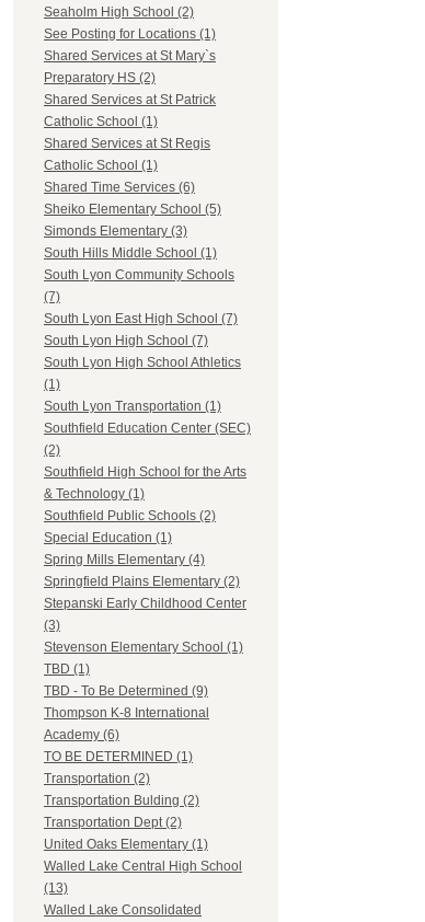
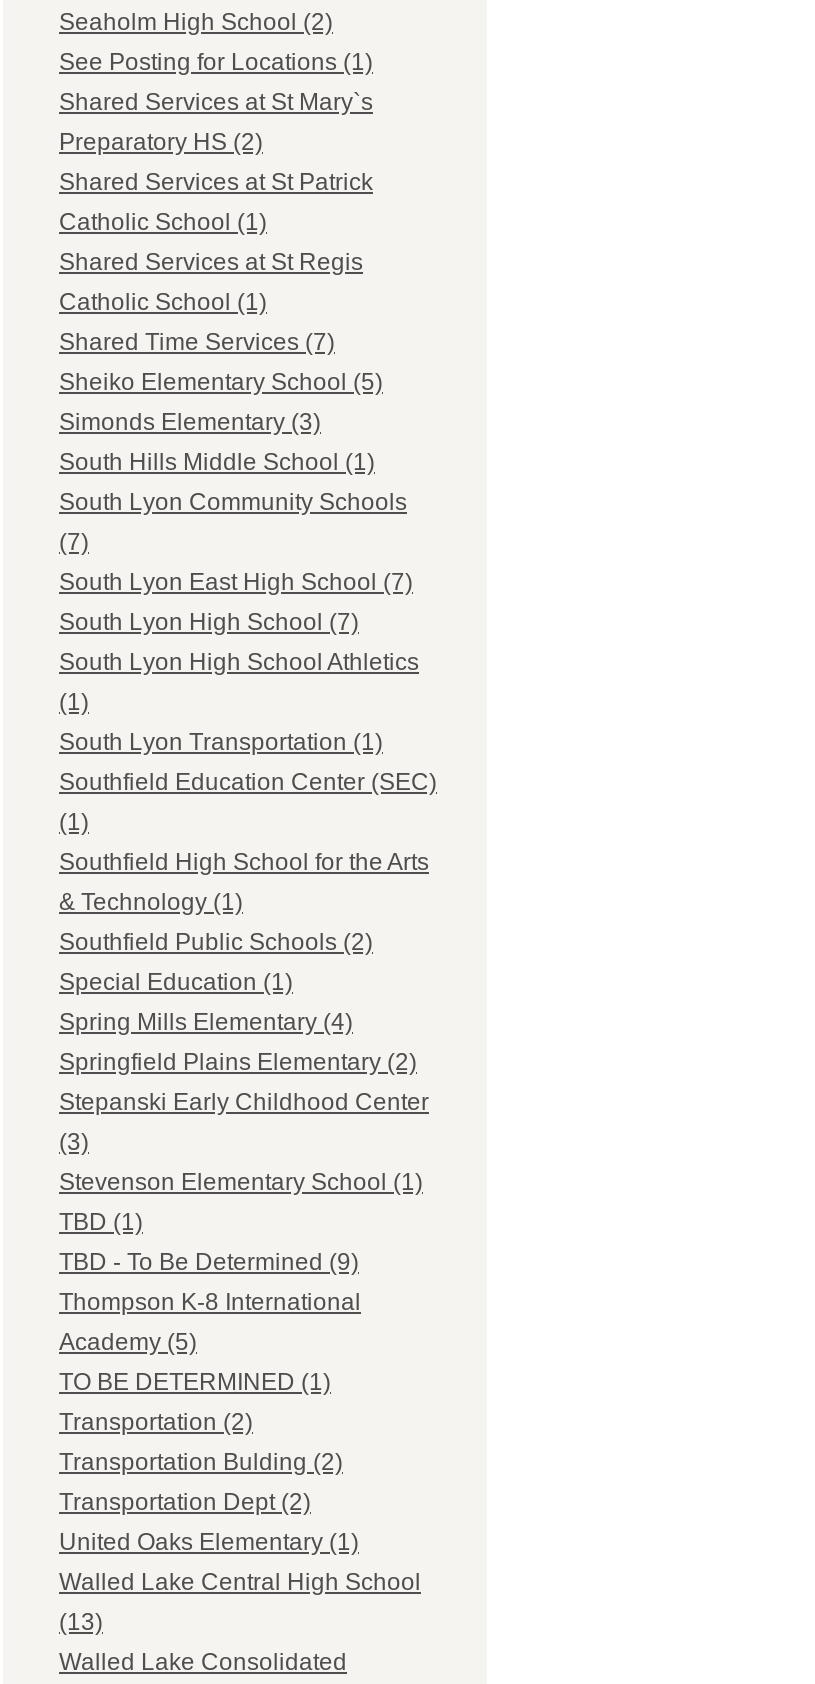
[44,180,195,195] Shared Time Services (6) -> [59,329,335,357] Shared Time Services (7)
[44,443,60,458] (2) -> [59,809,89,837] (1)
[44,727,119,743] Academy (6) -> [59,1329,197,1357] Academy (5)

